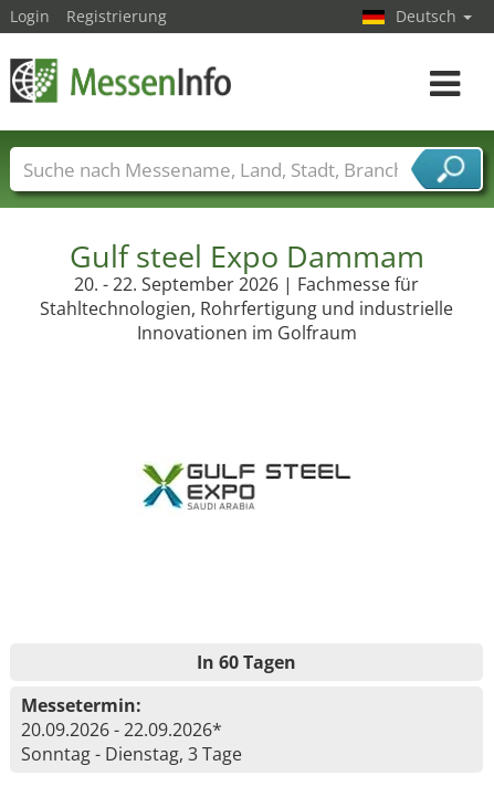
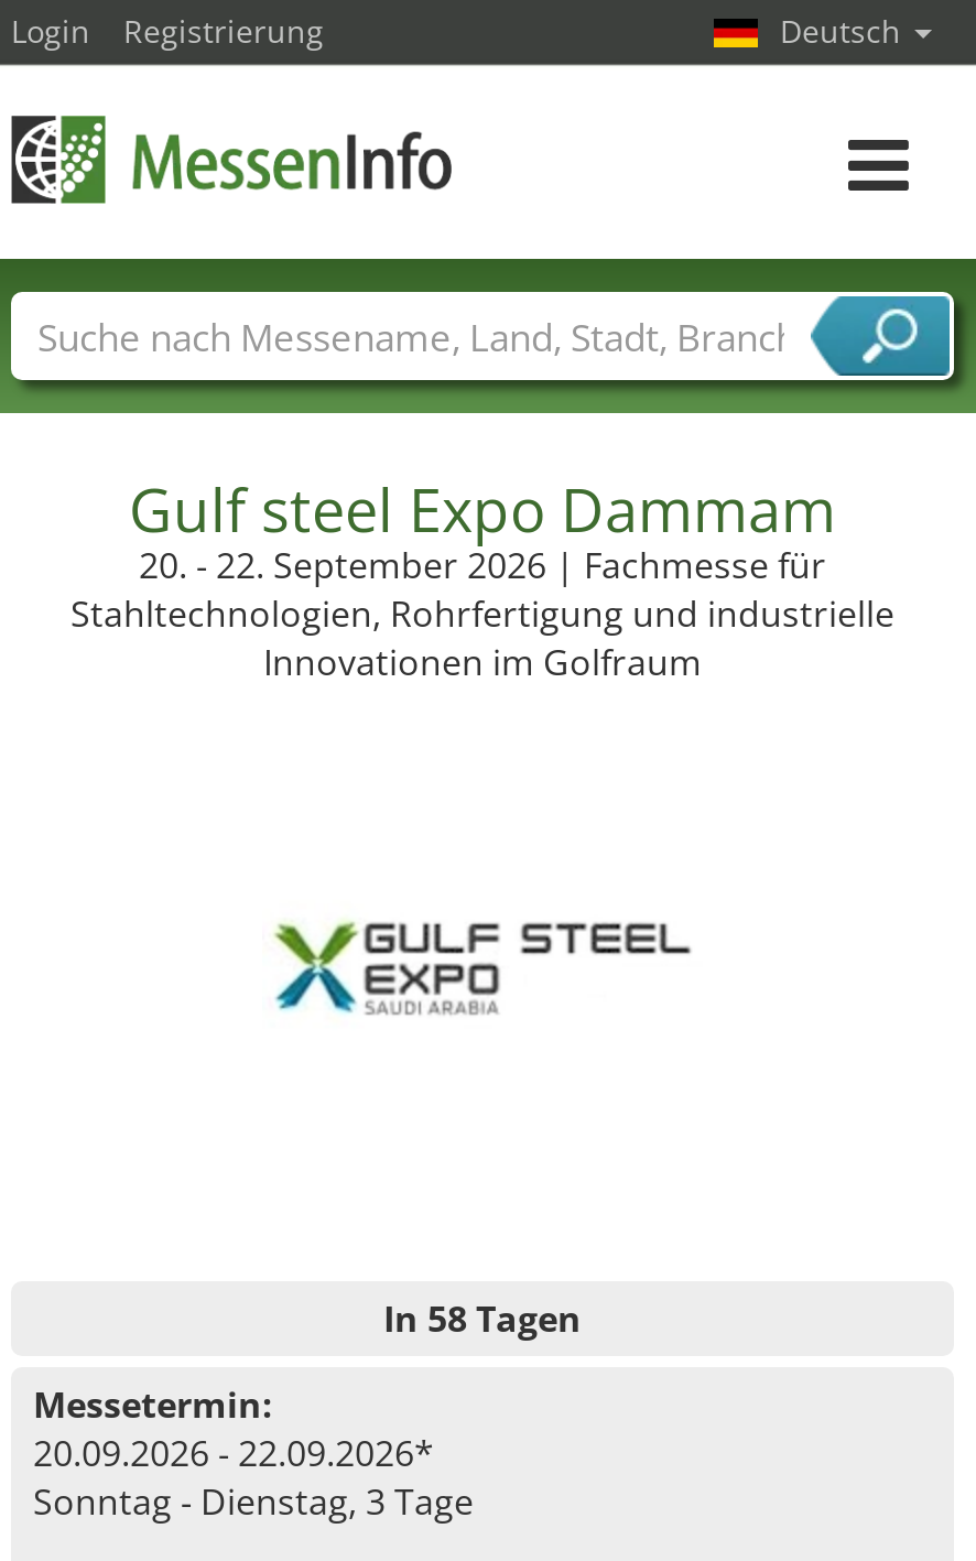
[197,650,296,674] In 60 Tagen -> [383,1294,582,1343] In 58 Tagen

